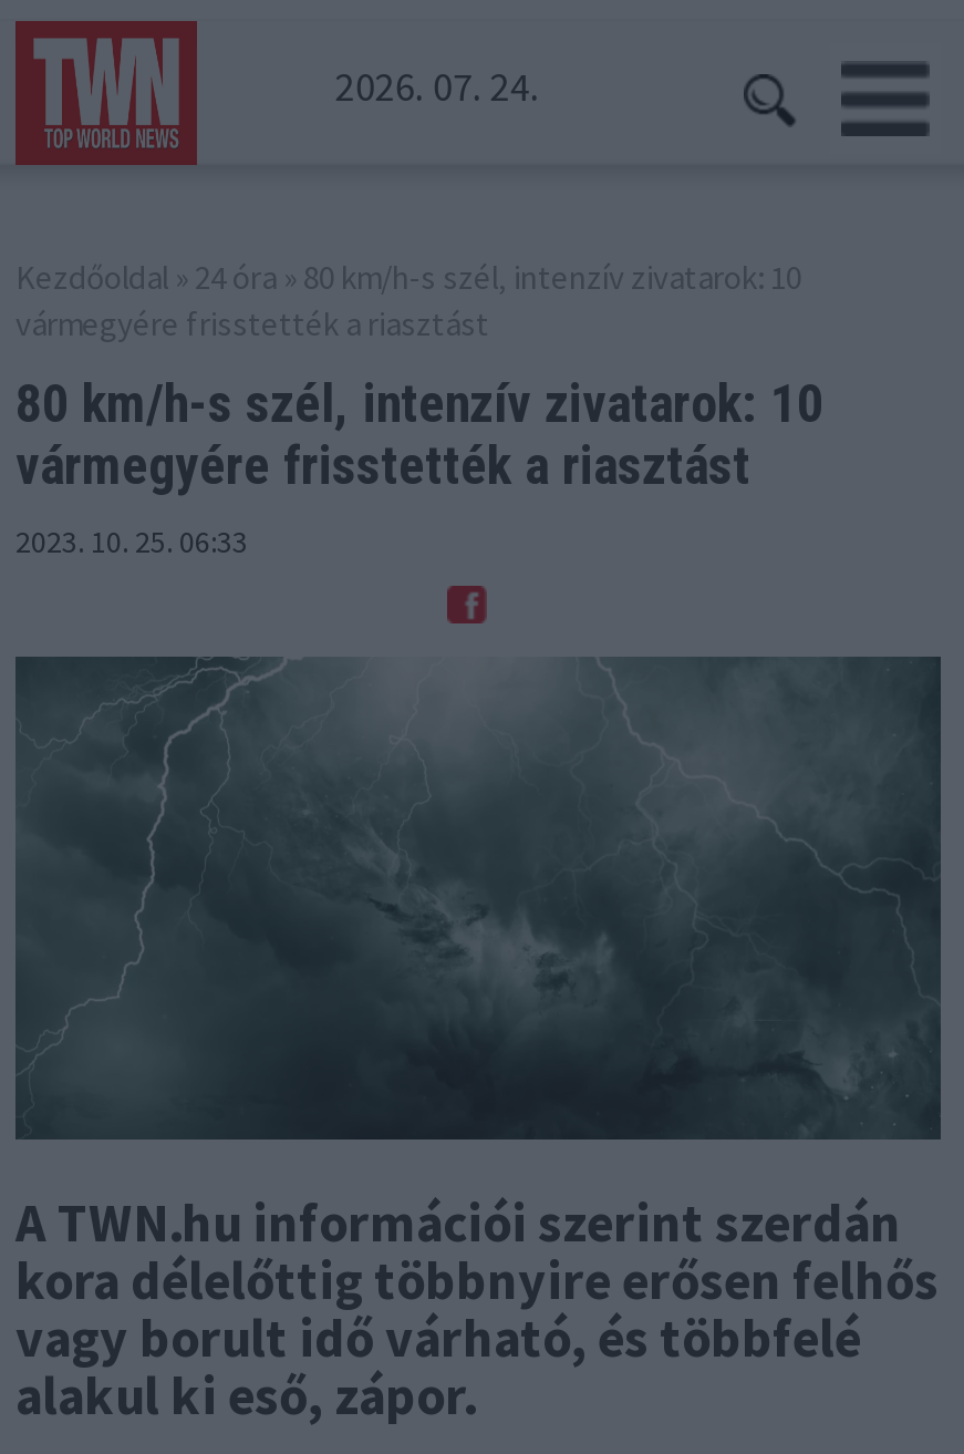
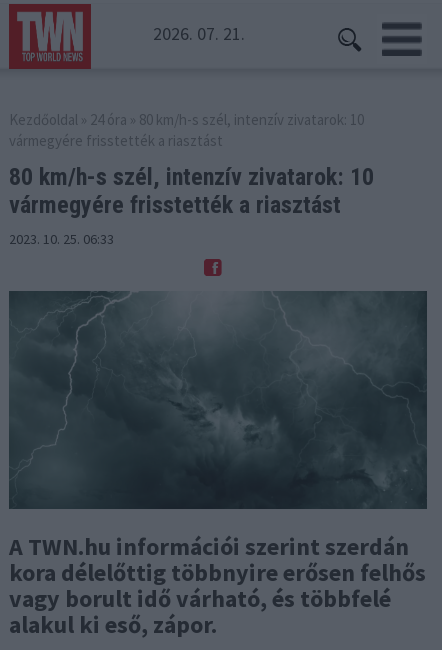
[335,61,539,112] 2026. 07. 24. -> [153,22,245,45] 2026. 07. 21.

